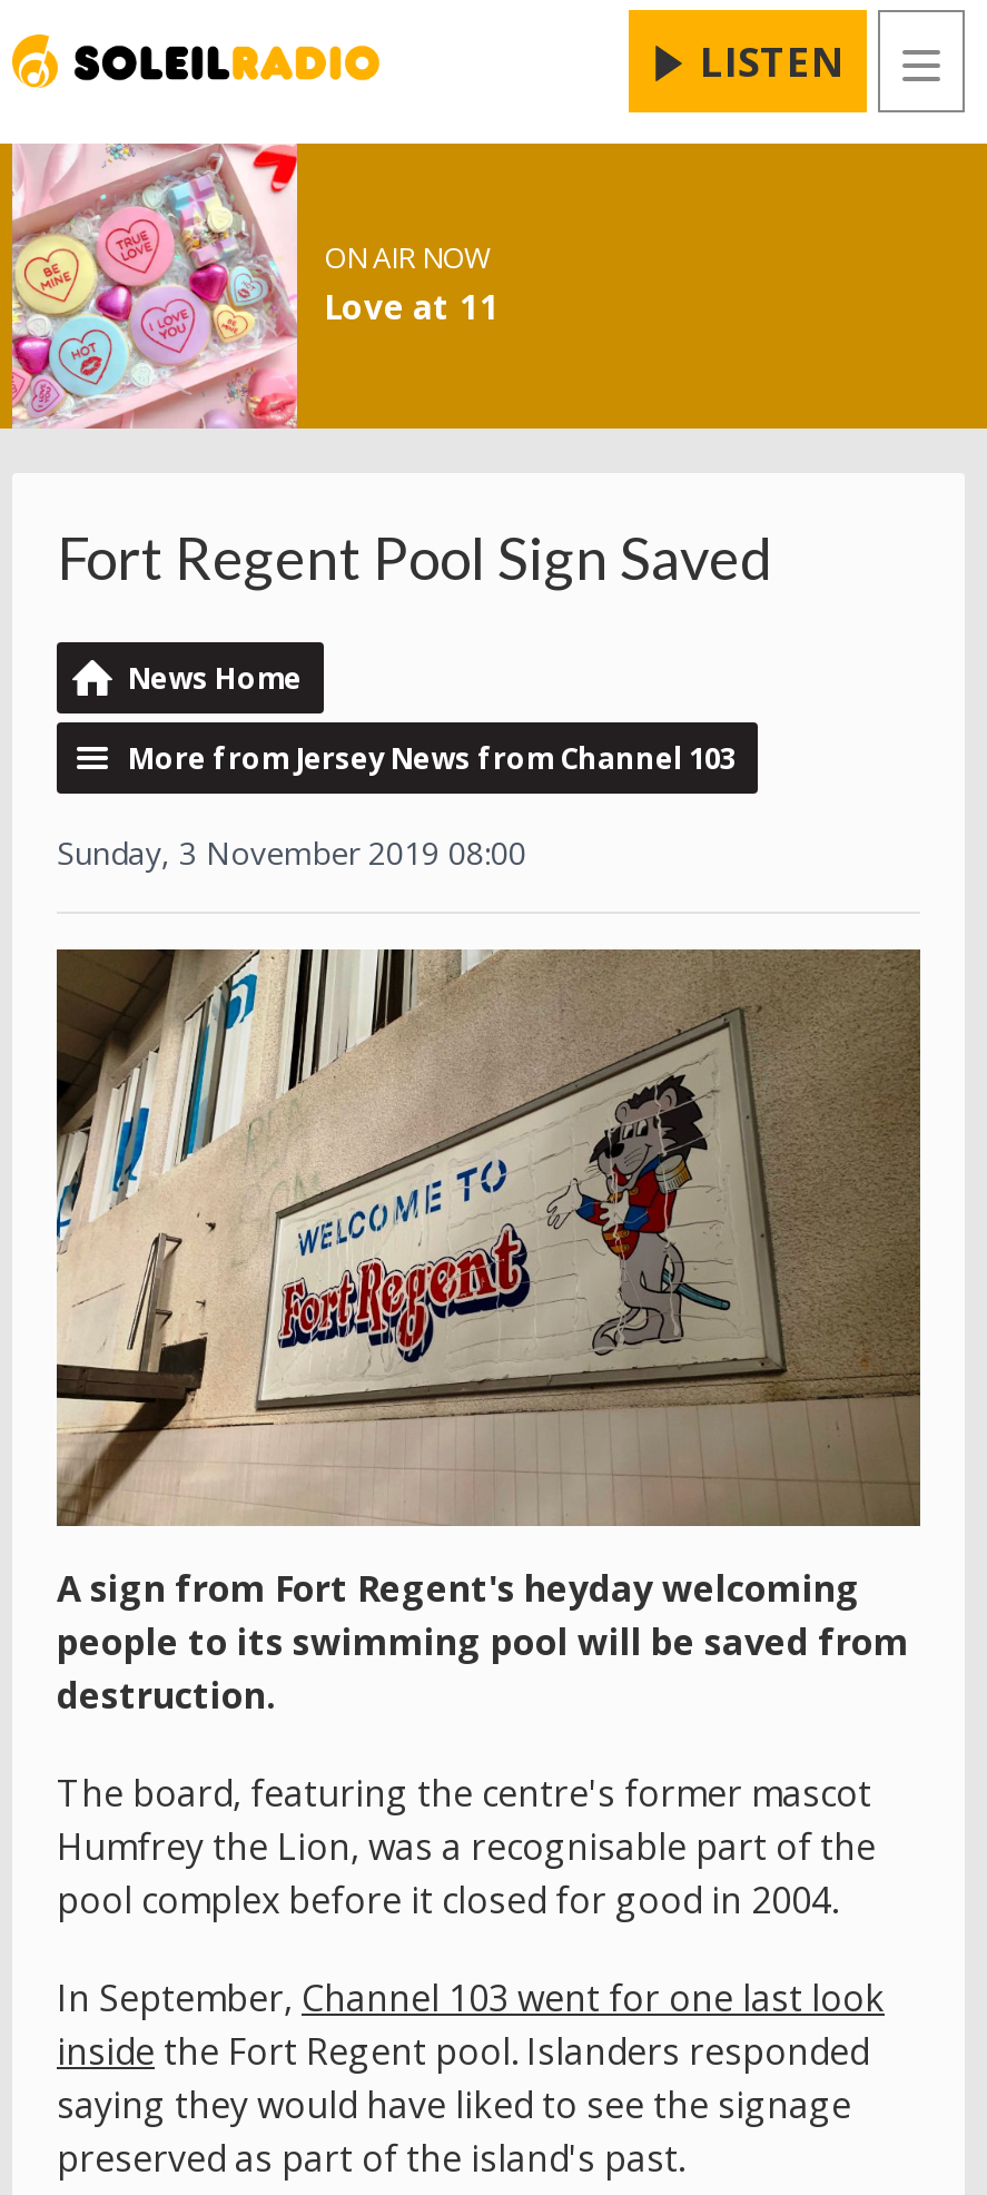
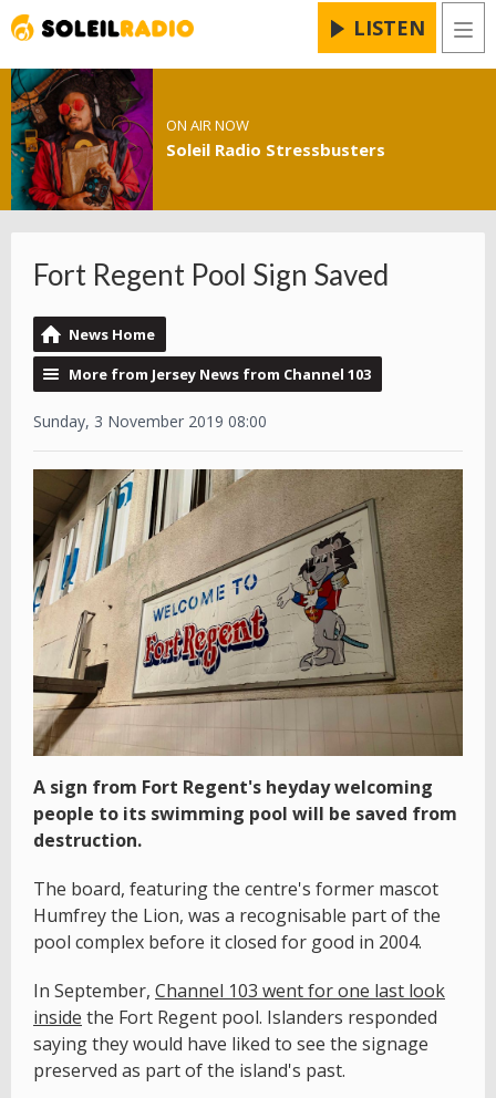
[10,141,499,429] [image] | Love at 11 -> [10,68,385,211] [image] | Soleil Radio Stressbusters

